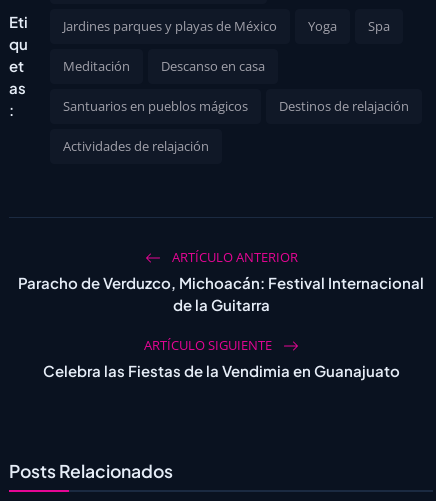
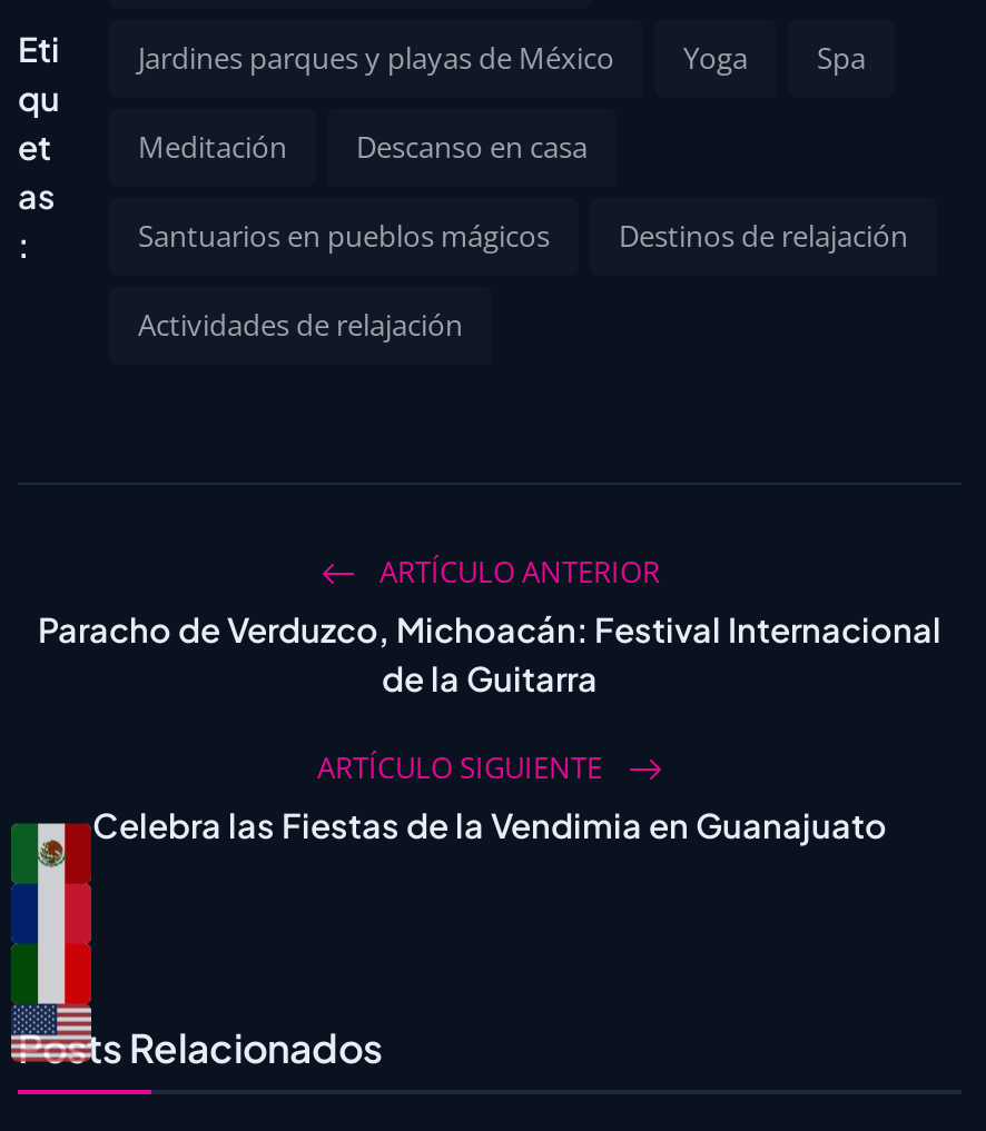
none -> [9,821,93,1016] [image]

